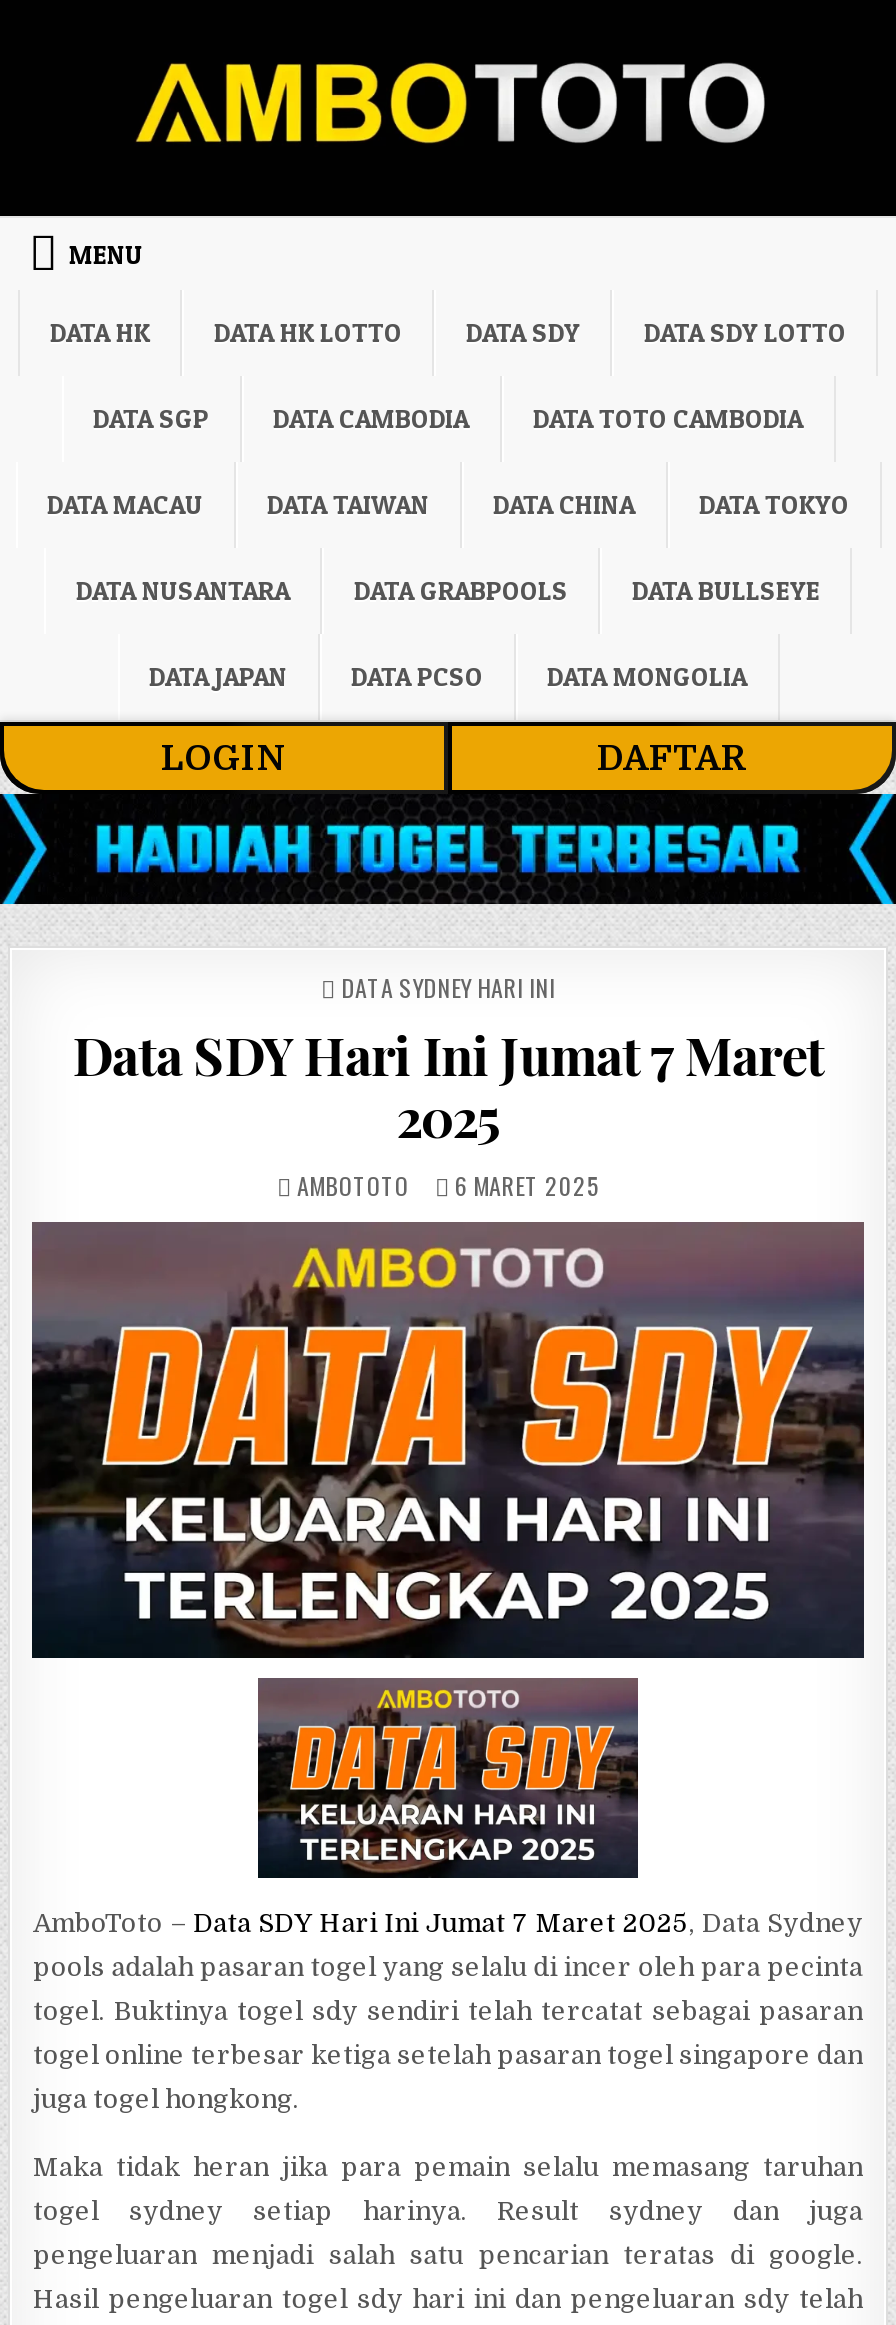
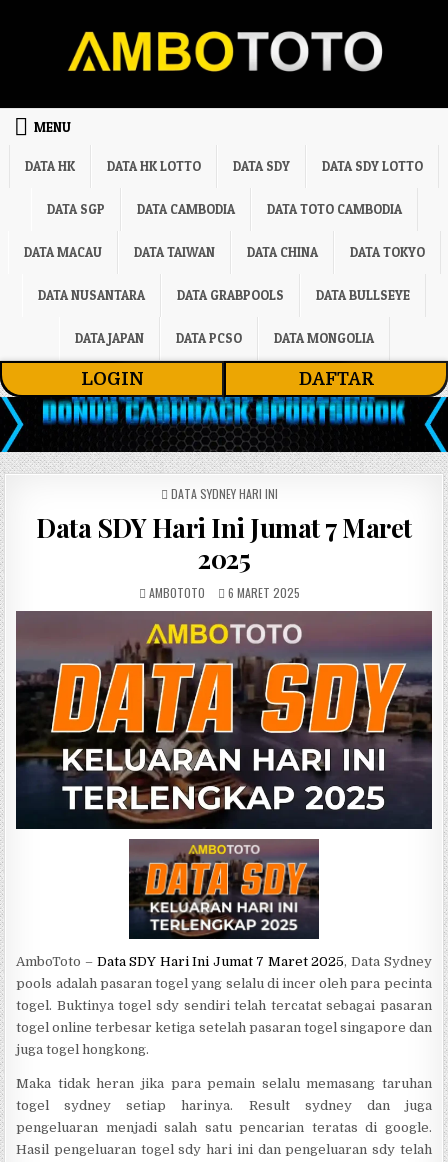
[86,792,810,874] [image] -> [42,396,406,436] [image]

